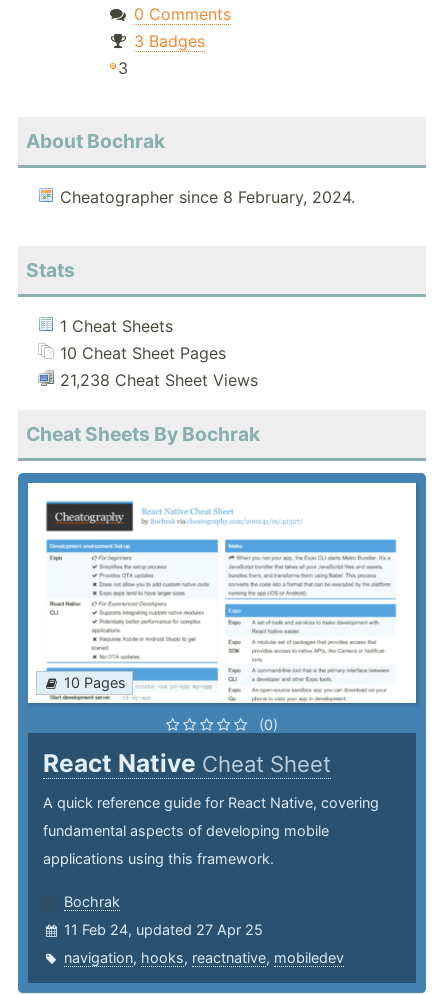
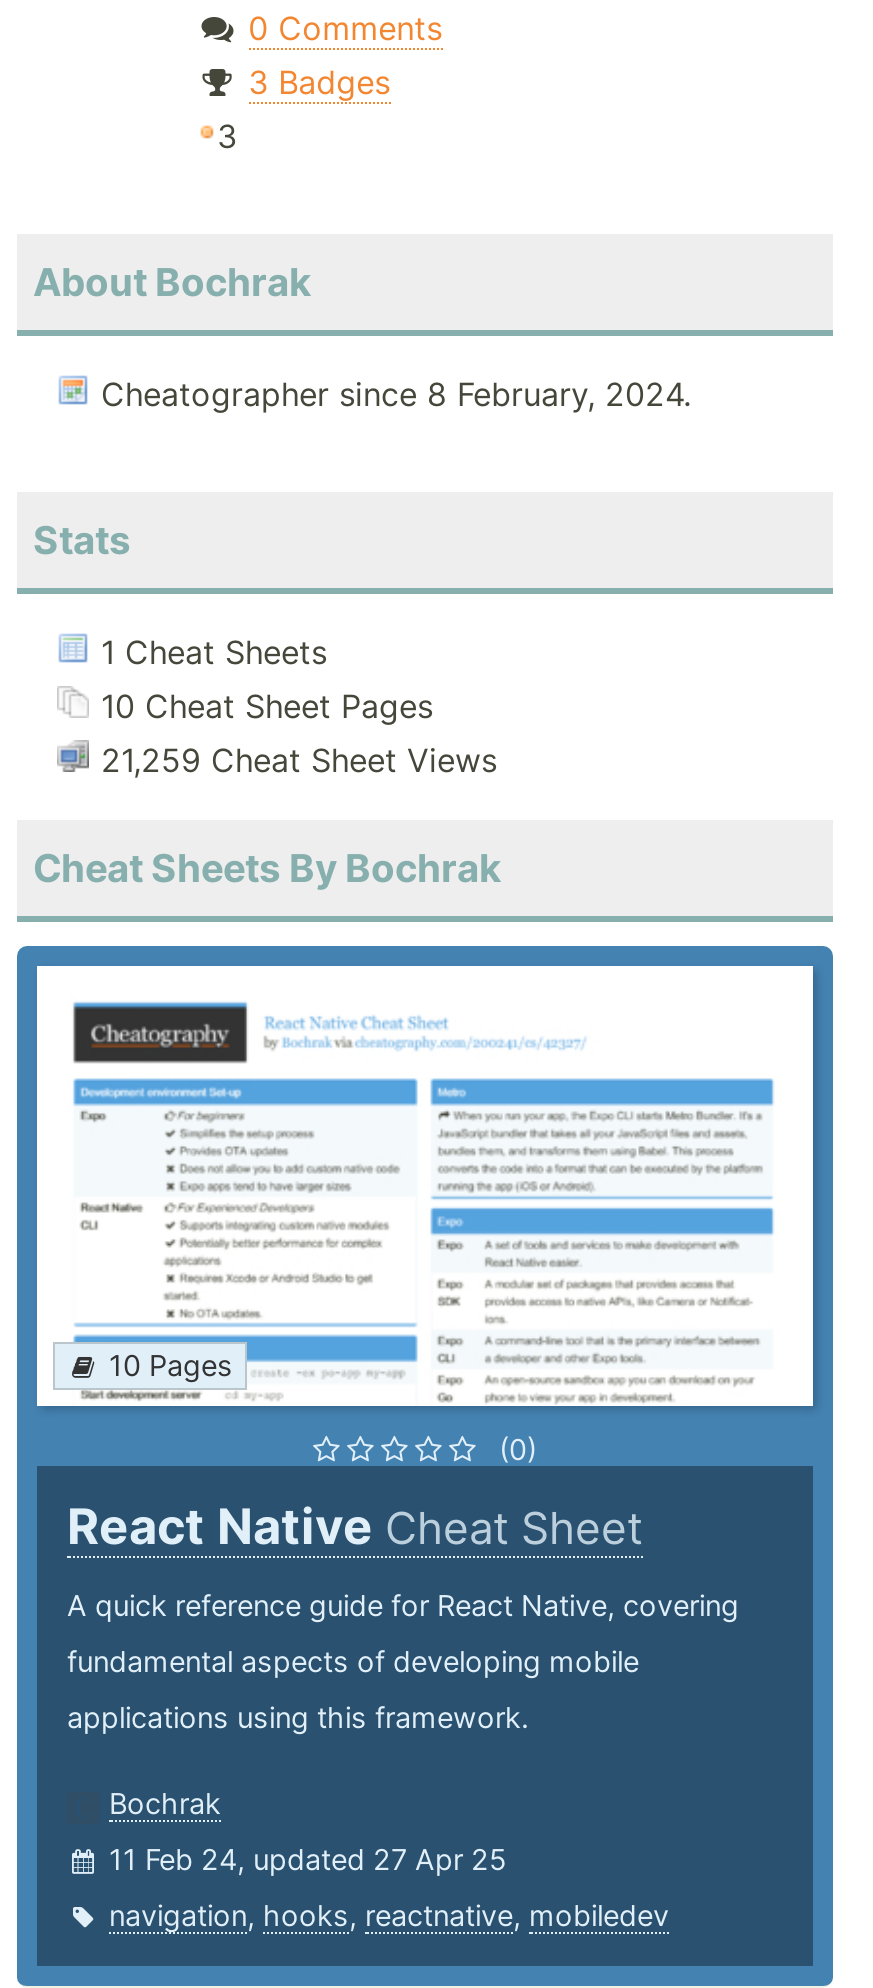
[60,370,258,390] 21,238 Cheat Sheet Views -> [101,740,497,780] 21,259 Cheat Sheet Views

